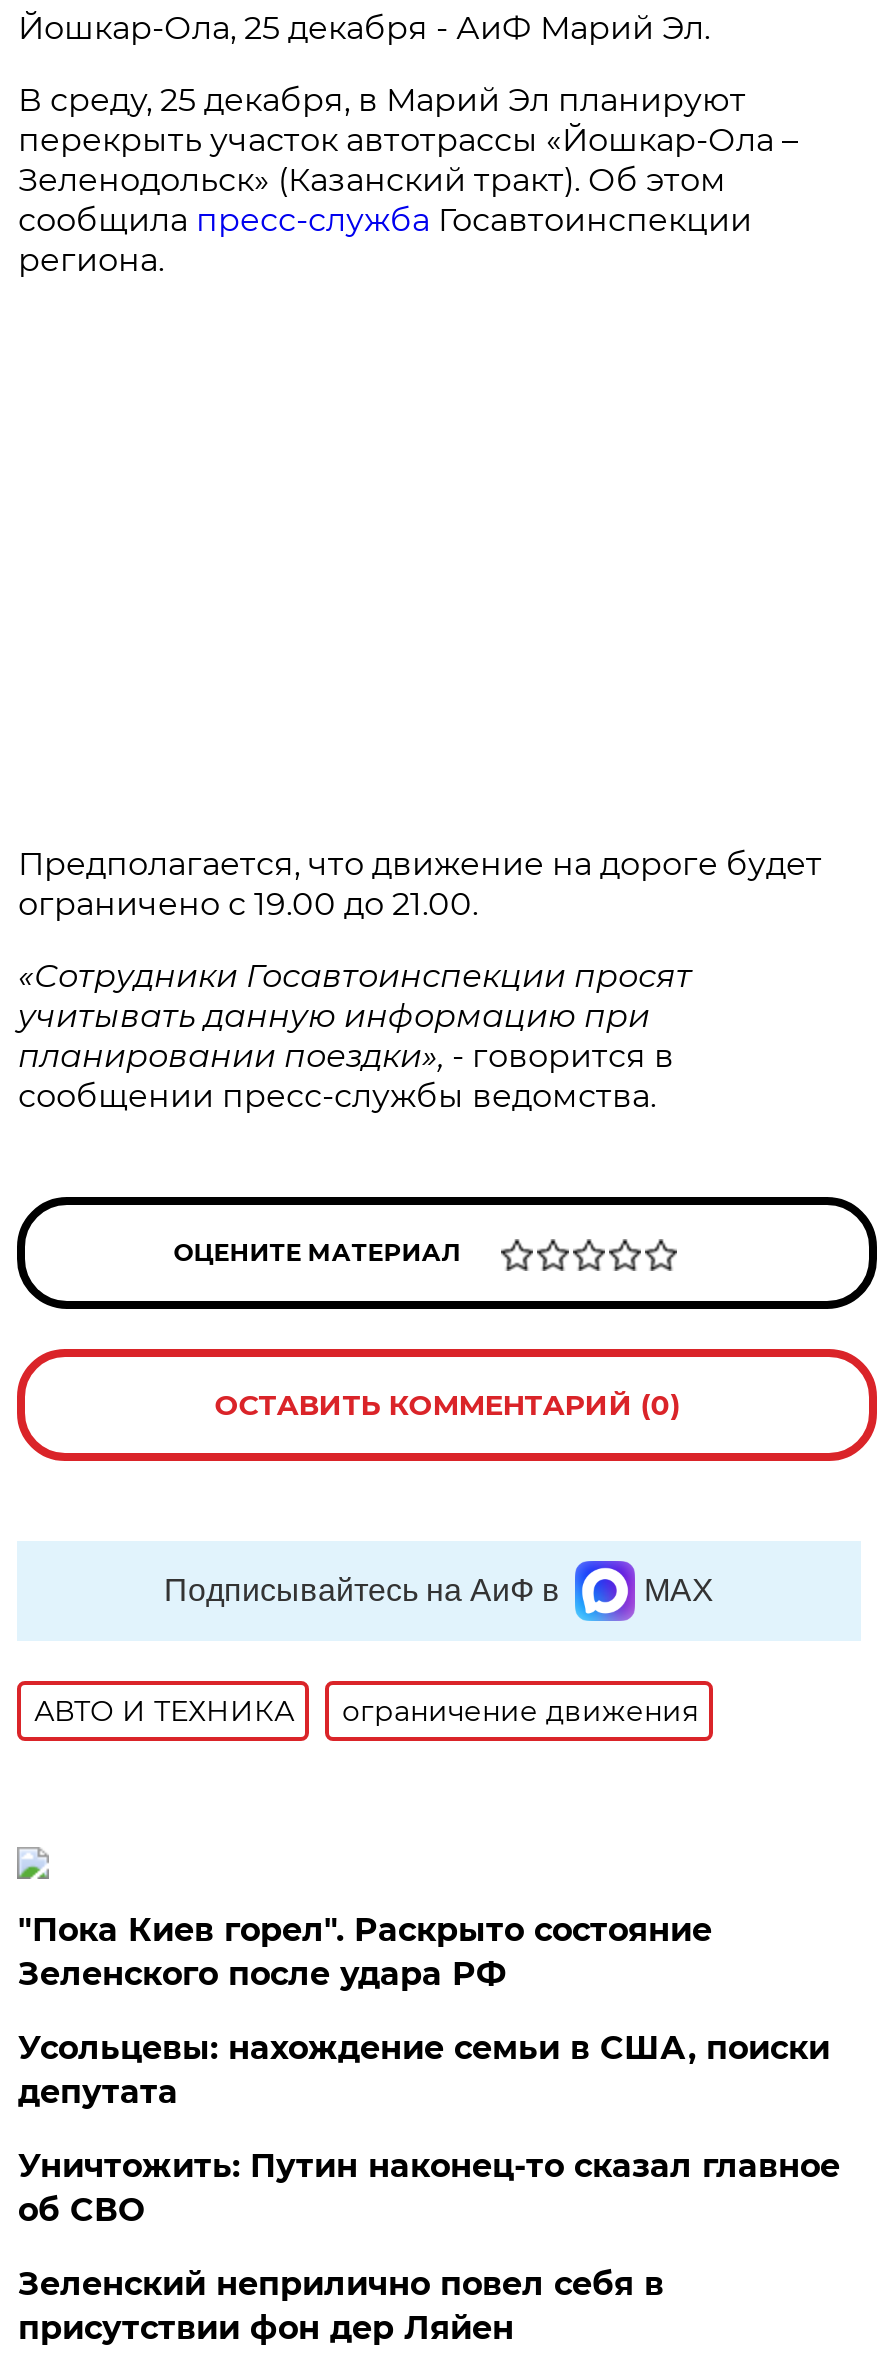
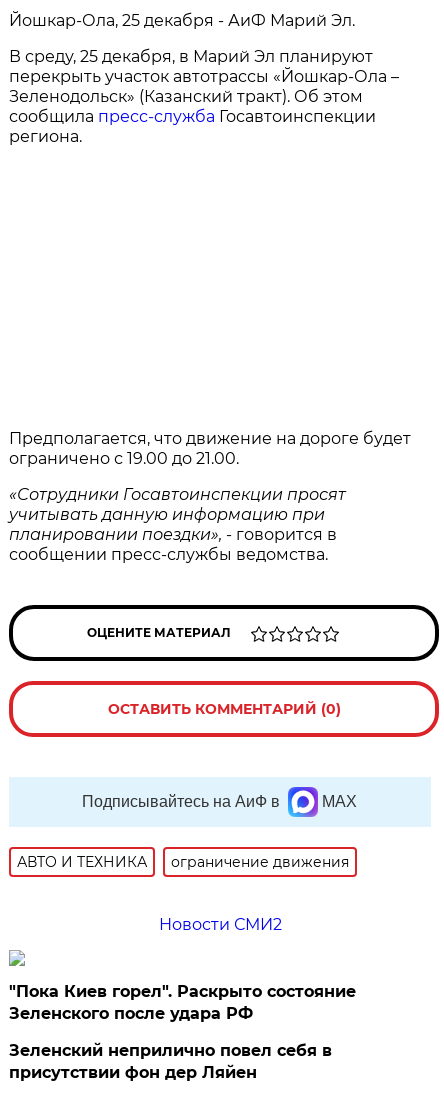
none -> [159,915,282,934] Новости СМИ2
moved [18,1911,712,1993] -> [9,982,356,1023]: "Пока Киев горел". Раскрыто состояние | Зеленского после удара РФ
[18,2029,840,2229] Усольцевы: нахождение семьи в США, поиски | депутата | Уничтожить: Путин наконец-то сказал главное | об СВО -> none

